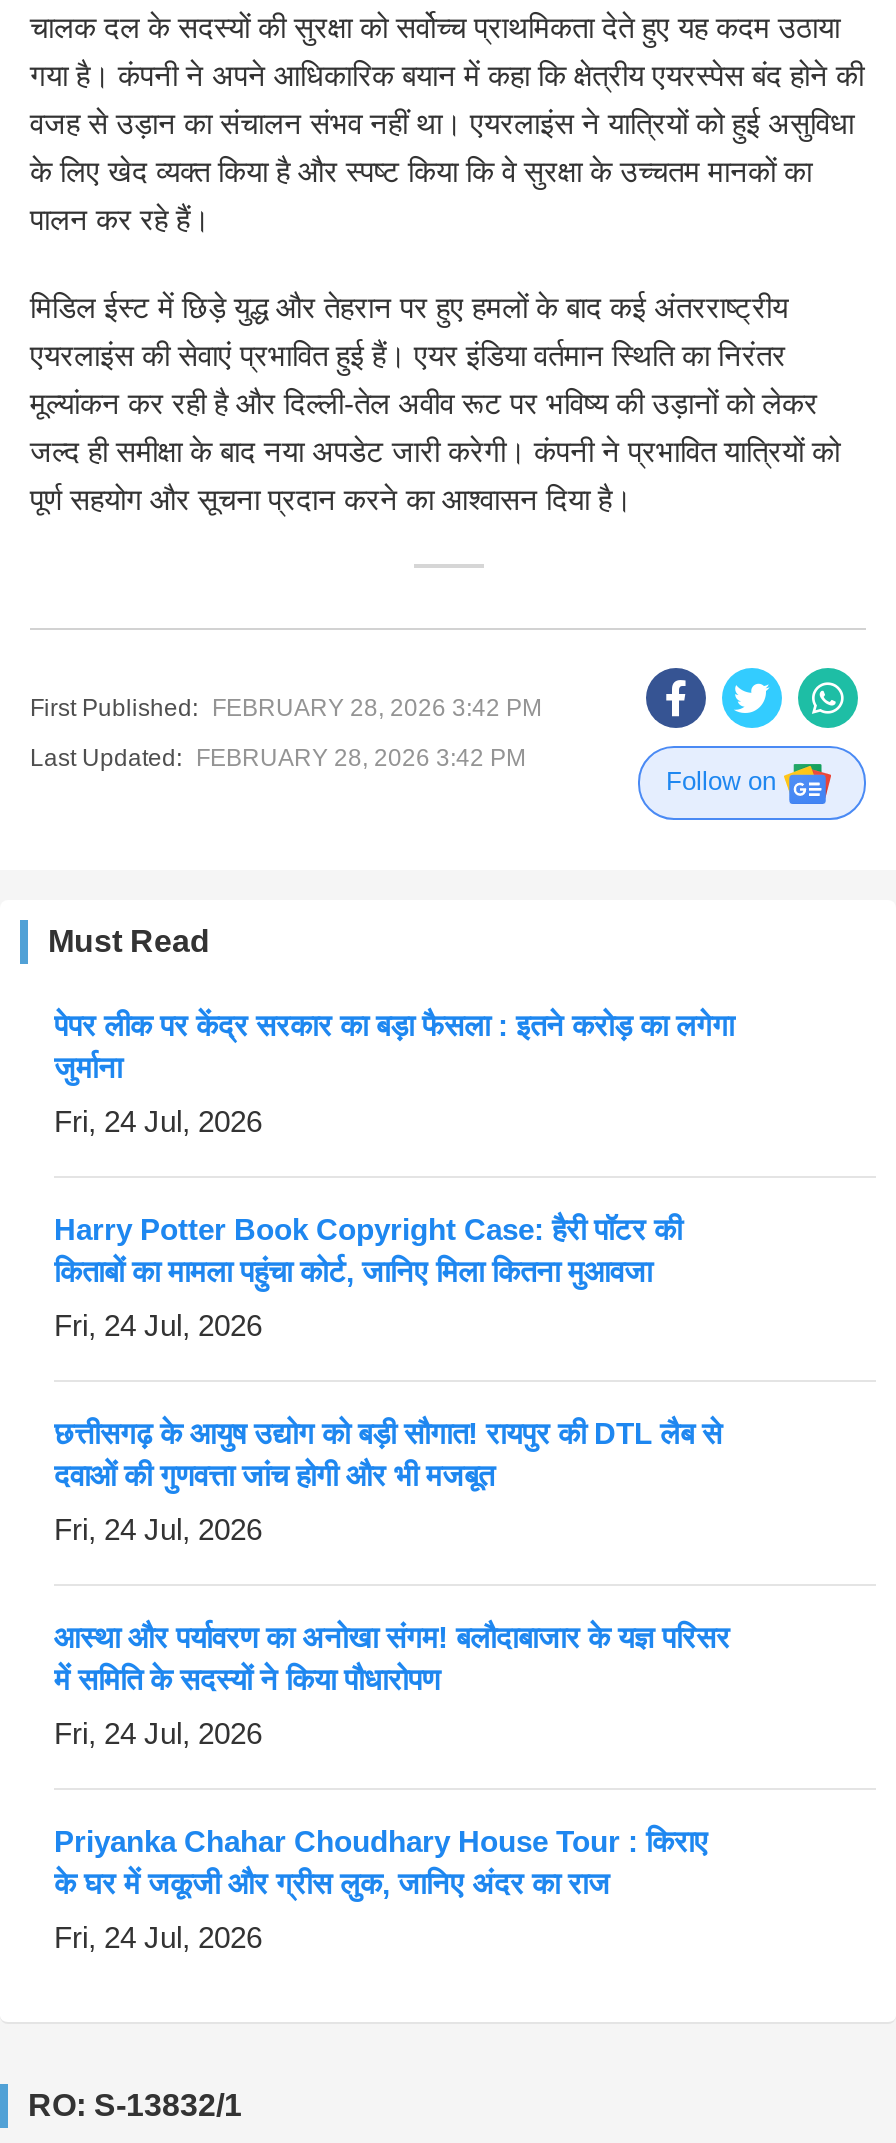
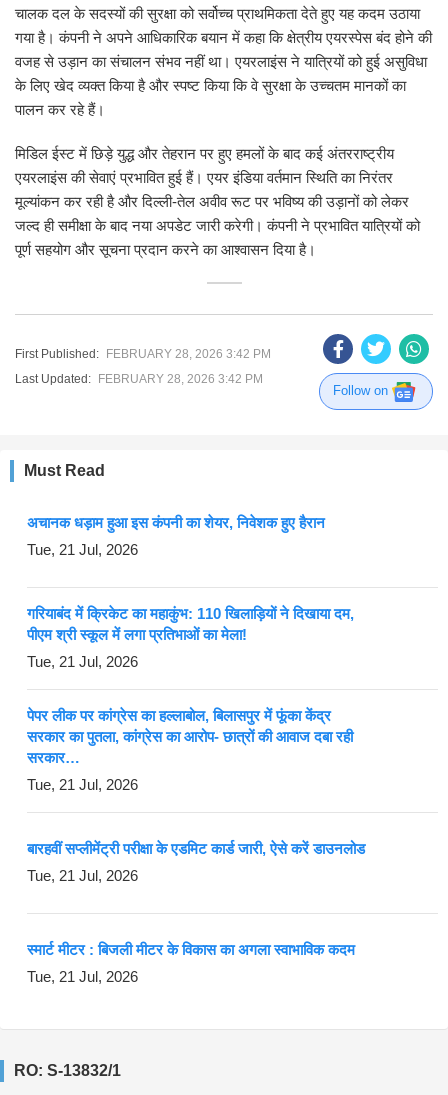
[54,1007,734,1083] पेपर लीक पर केंद्र सरकार का बड़ा फैसला : इतने करोड़ का लगेगा | जुर्माना -> [27,514,325,531] अचानक धड़ाम हुआ इस कंपनी का शेयर, निवेशक हुए हैरान
[54,1103,262,1137] Fri, 24 Jul, 2026 -> [27,541,138,558] Tue, 21 Jul, 2026
[54,1211,682,1287] Harry Potter Book Copyright Case: हैरी पॉटर की | किताबों का मामला पहुंचा कोर्ट, जानिए मिला कितना मुआवजा -> [27,605,354,643] गरियाबंद में क्रिकेट का महाकुंभ: 110 खिलाड़ियों ने दिखाया दम, | पीएम श्री स्कूल में लगा प्रतिभाओं का मेला!
[54,1307,262,1341] Fri, 24 Jul, 2026 -> [27,653,138,670] Tue, 21 Jul, 2026
[54,1415,722,1491] छत्तीसगढ़ के आयुष उद्योग को बड़ी सौगात! रायपुर की DTL लैब से | दवाओं की गुणवत्ता जांच होगी और भी मजबूत -> [27,707,353,766] पेपर लीक पर कांग्रेस का हल्लाबोल, बिलासपुर में फूंका केंद्र | सरकार का पुतला, कांग्रेस का आरोप- छात्रों की आवाज दबा रही | सरकार…
[54,1511,262,1545] Fri, 24 Jul, 2026 -> [27,776,138,793] Tue, 21 Jul, 2026
[54,1619,730,1695] आस्था और पर्यावरण का अनोखा संगम! बलौदाबाजार के यज्ञ परिसर | में समिति के सदस्यों ने किया पौधारोपण -> [27,840,365,857] बारहवीं सप्लीमेंट्री परीक्षा के एडमिट कार्ड जारी, ऐसे करें डाउनलोड
[54,1715,262,1749] Fri, 24 Jul, 2026 -> [27,867,138,884] Tue, 21 Jul, 2026
[54,1823,708,1899] Priyanka Chahar Choudhary House Tour : किराए | के घर में जकूजी और ग्रीस लुक, जानिए अंदर का राज -> [27,941,355,958] स्मार्ट मीटर : बिजली मीटर के विकास का अगला स्वाभाविक कदम
[54,1919,262,1953] Fri, 24 Jul, 2026 -> [27,968,138,985] Tue, 21 Jul, 2026

